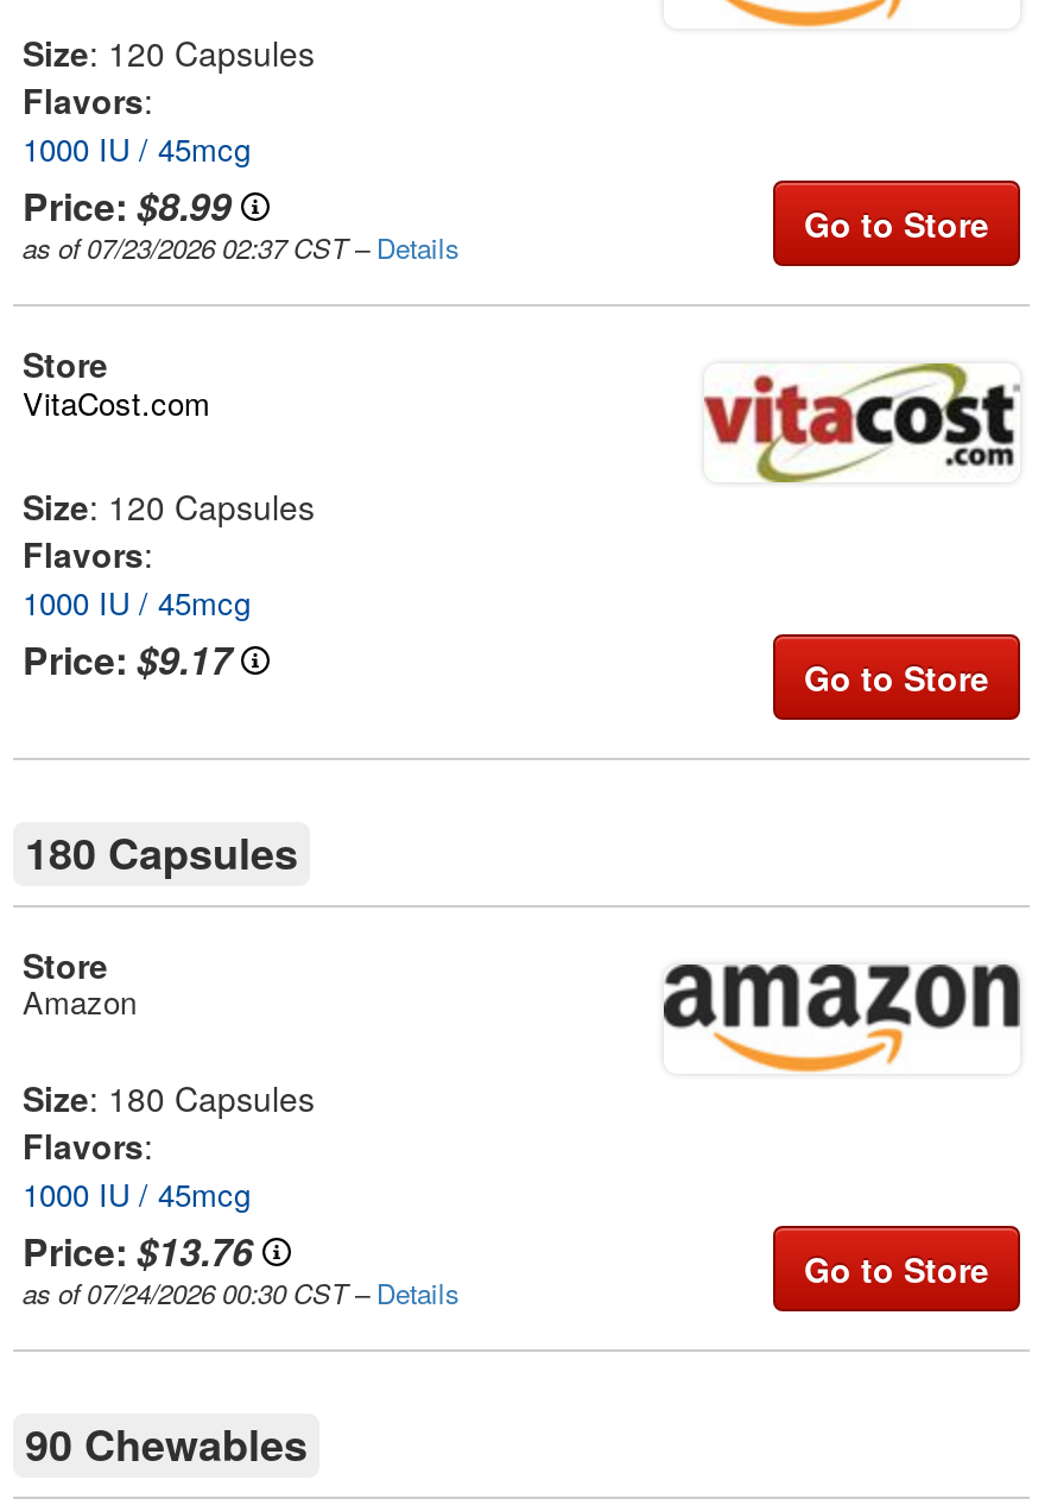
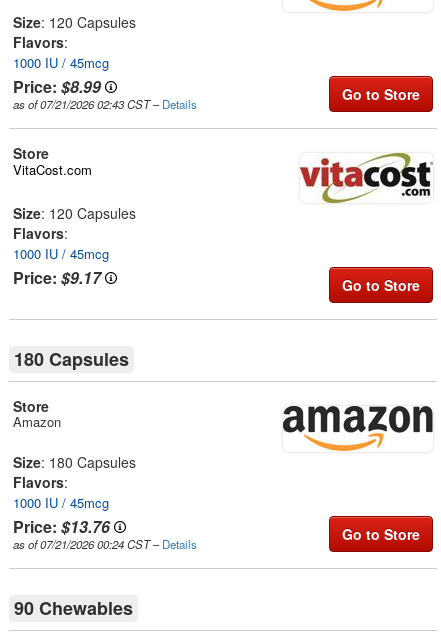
[23,227,460,265] as of 07/23/2026 02:37 CST– Details -> [13,96,197,112] as of 07/21/2026 02:43 CST– Details
[23,1273,460,1311] as of 07/24/2026 00:30 CST– Details -> [13,536,197,552] as of 07/21/2026 00:24 CST– Details

